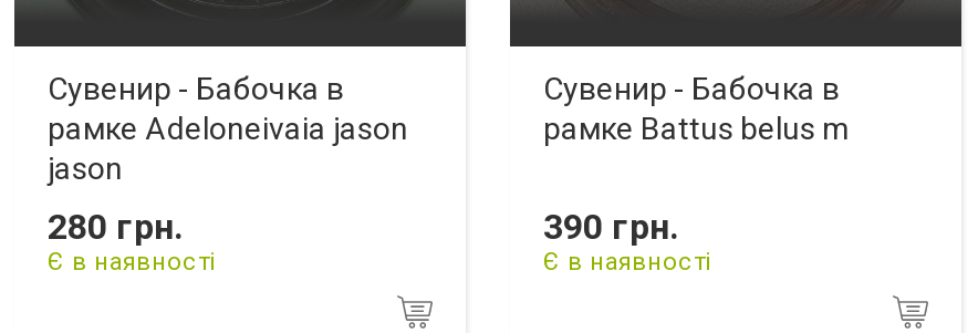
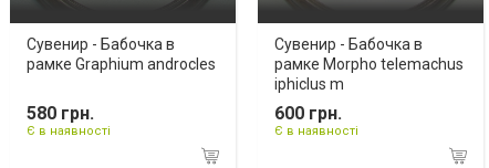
[48,112,408,187] рамке Adeloneivaia jason | jason -> [27,56,216,73] рамке Graphium androcles
[543,112,851,147] рамке Battus belus m -> [274,56,464,93] рамке Morpho telemachus | iphiclus m
[48,207,183,249] 280 грн. -> [27,103,94,124] 580 грн.
[543,207,678,249] 390 грн. -> [274,103,342,124] 600 грн.

